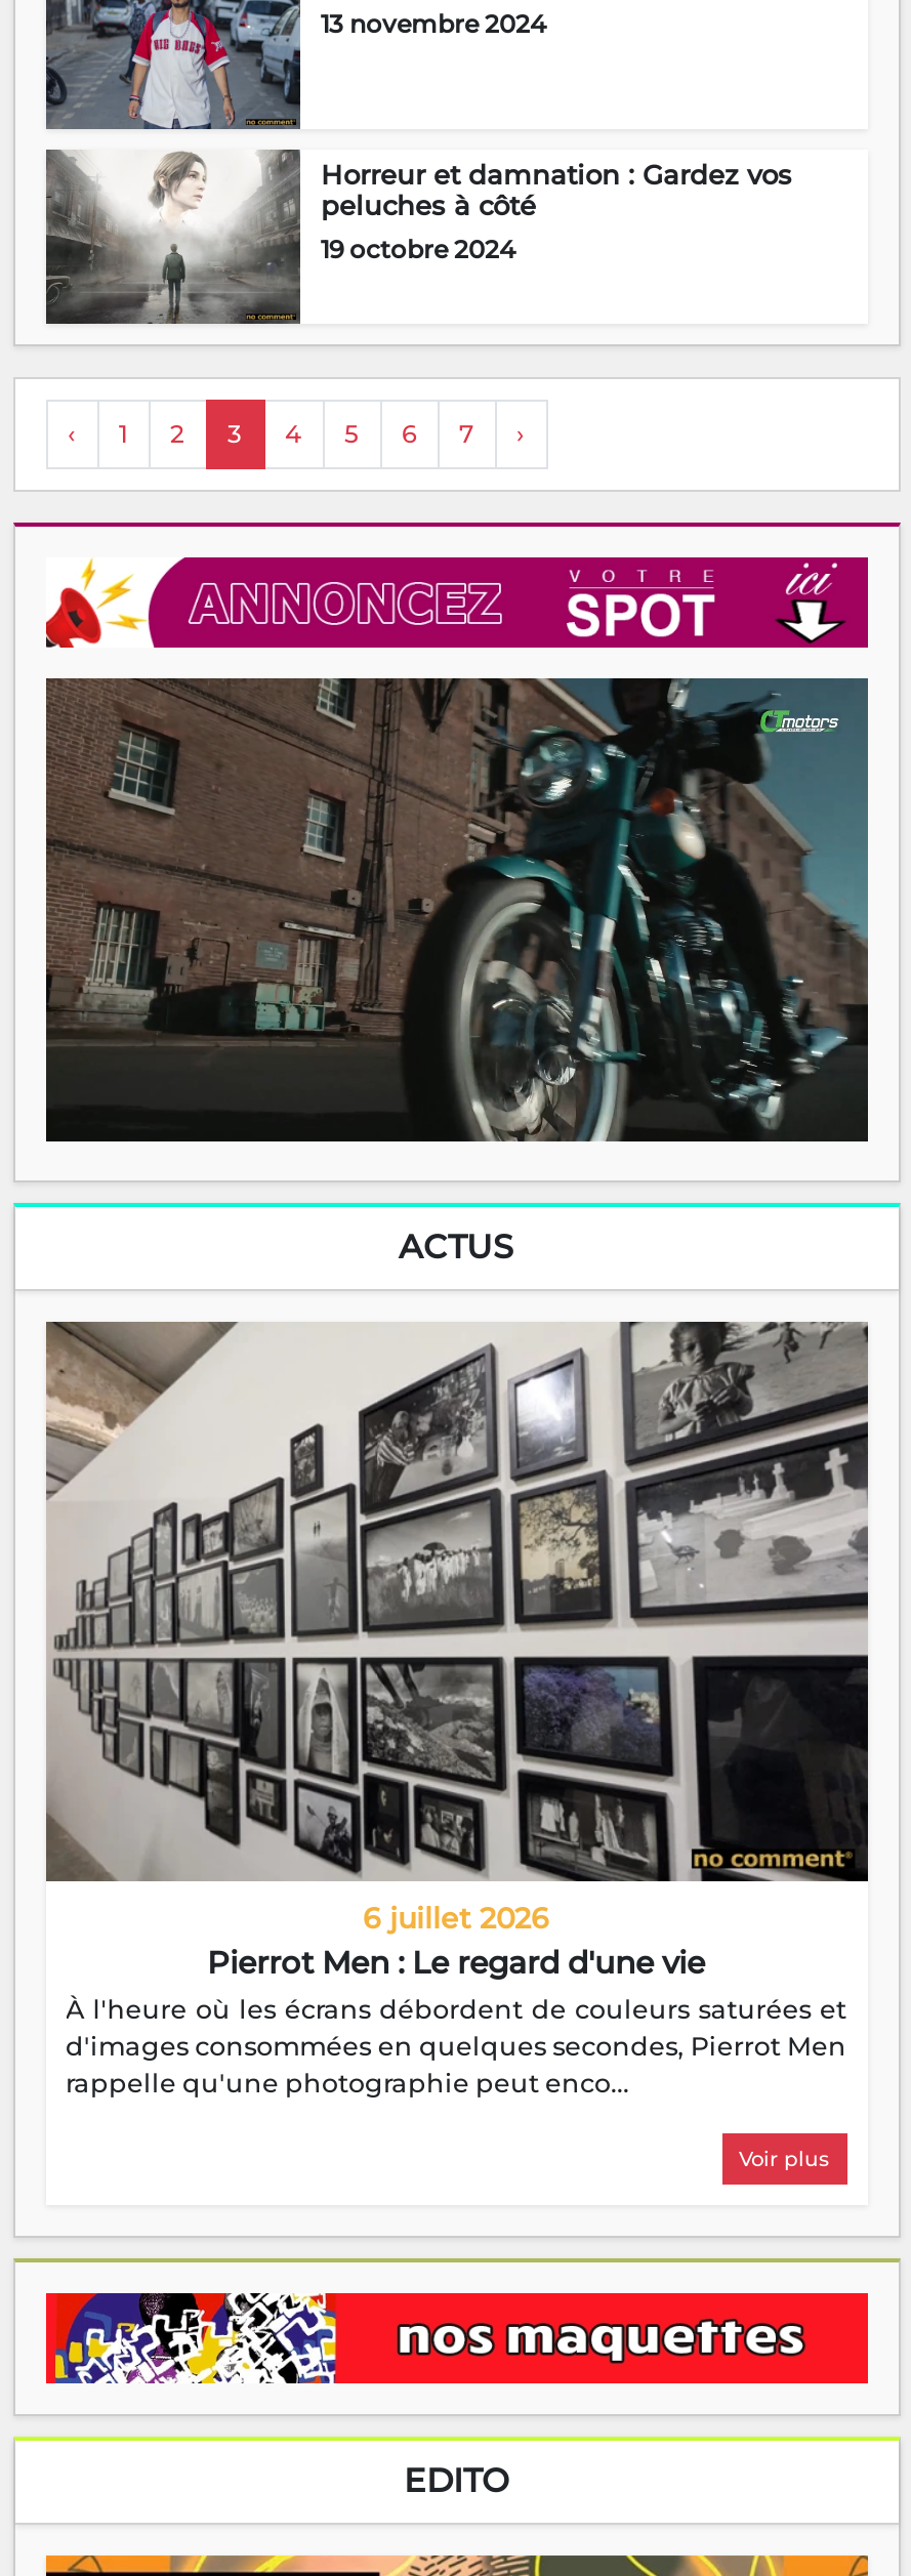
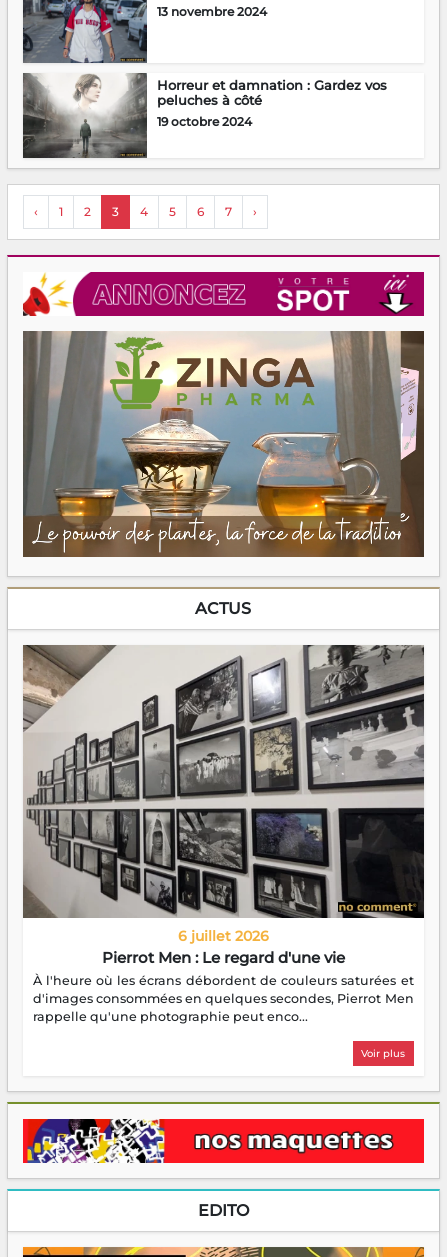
[46,676,870,1144] [image] -> [23,330,425,558] [image]

